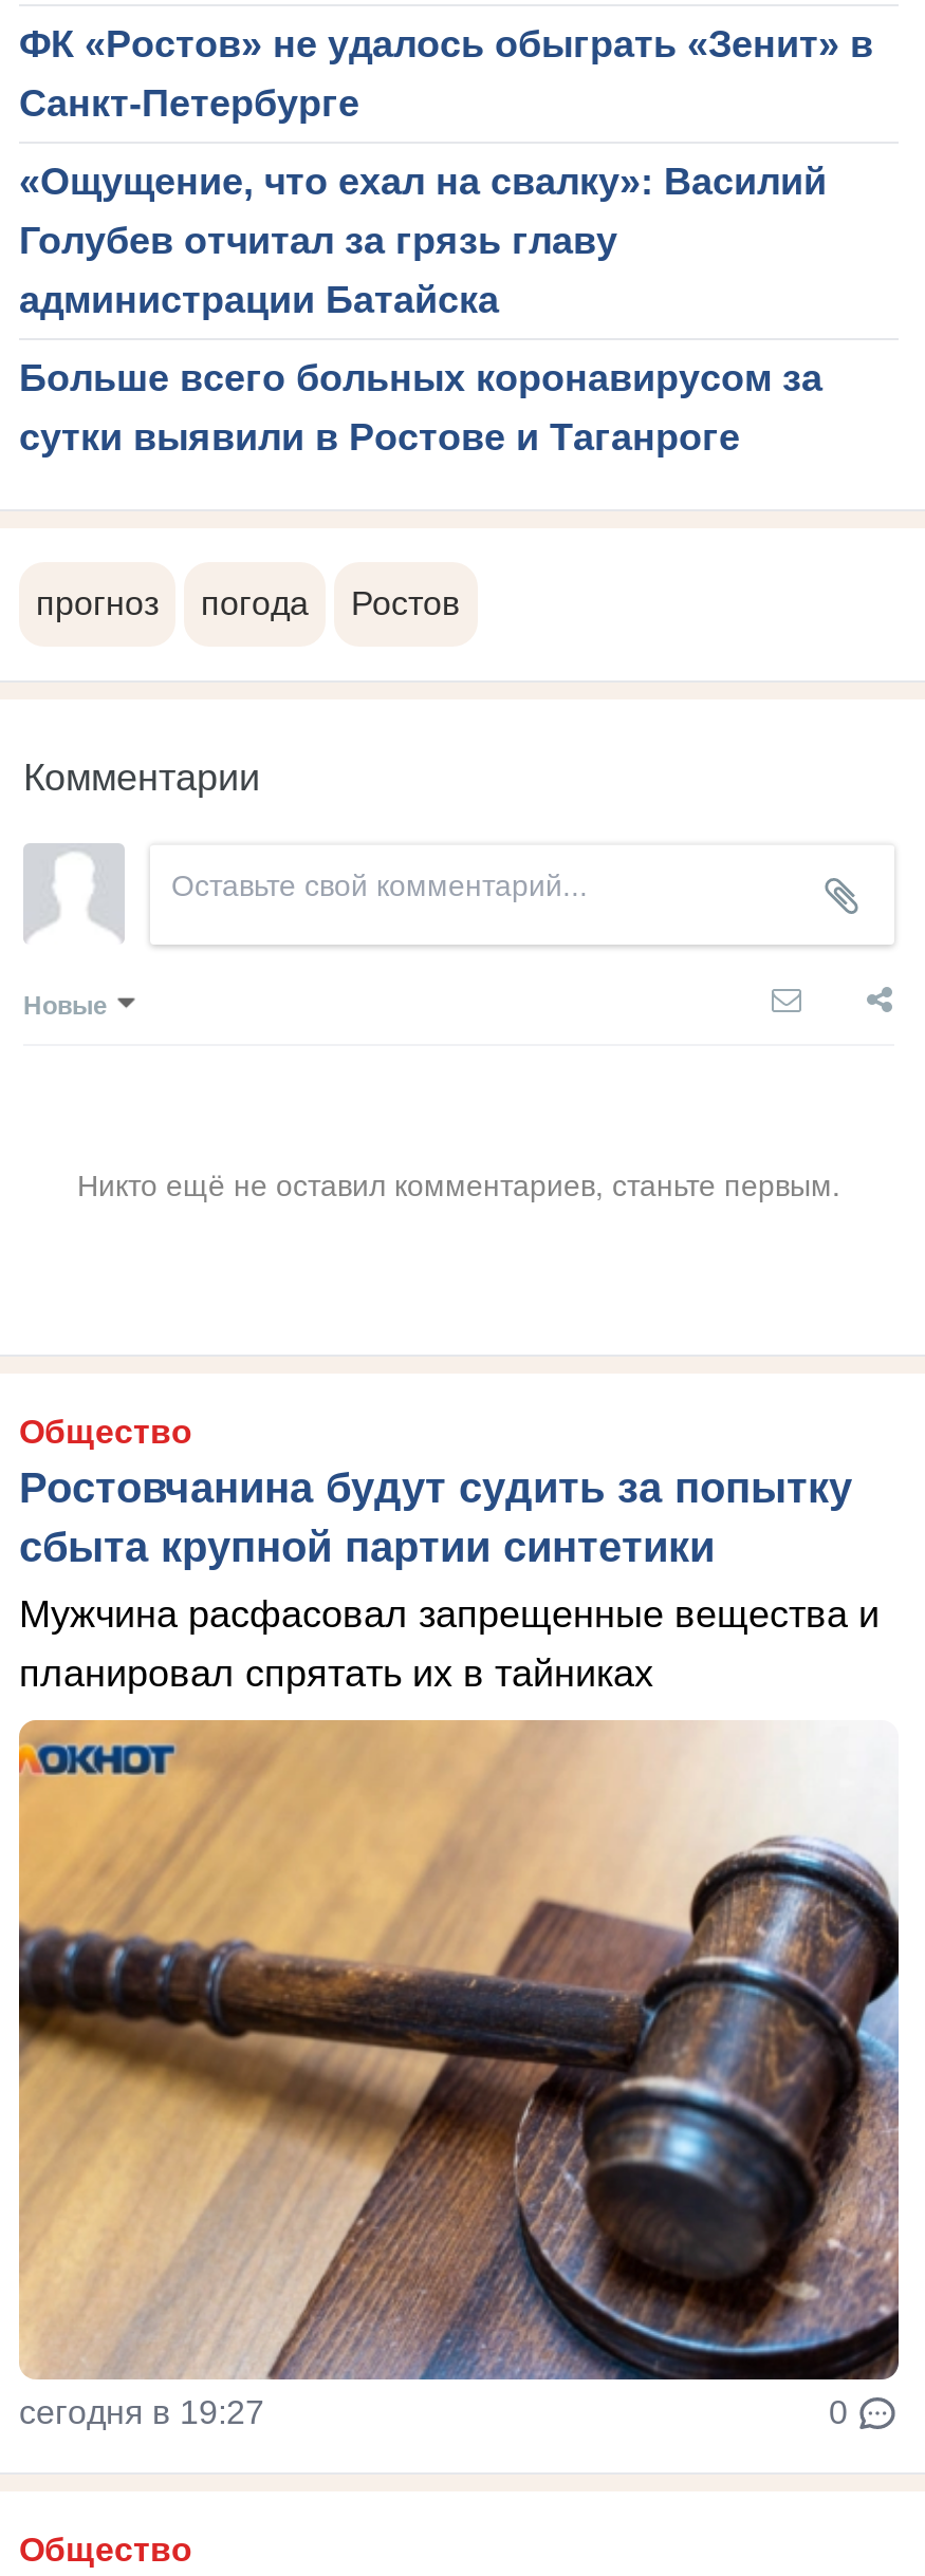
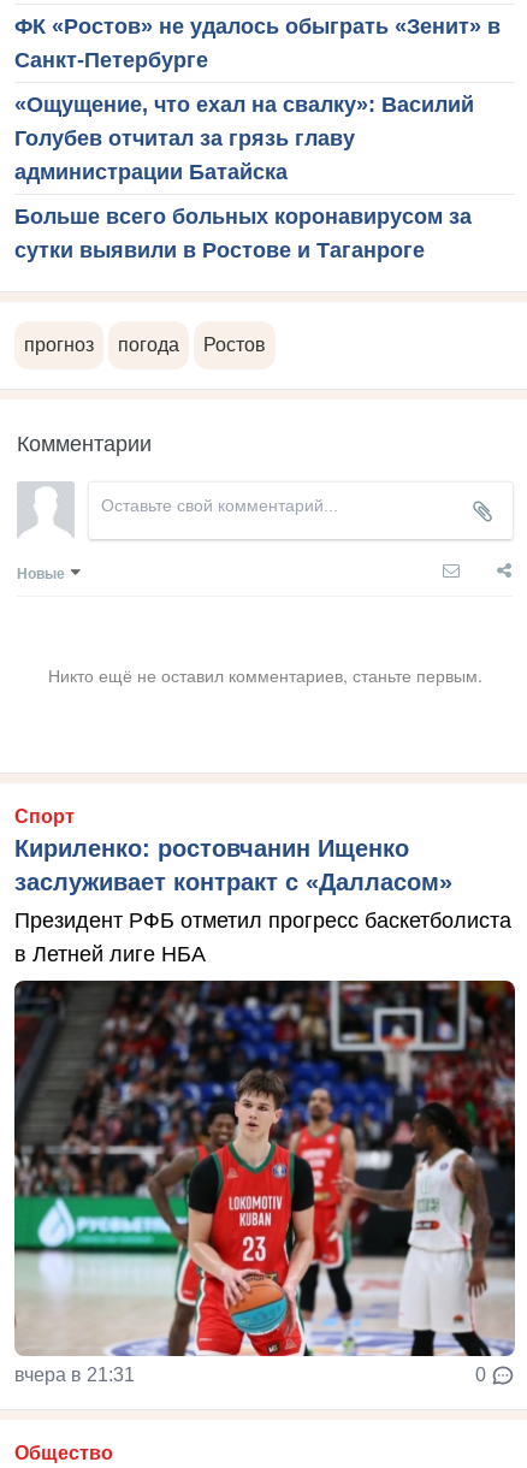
[19,1414,852,1570] Общество | Ростовчанина будут судить за попытку | сбыта крупной партии синтетики -> [14,806,452,895] Спорт | Кириленко: ростовчанин Ищенко | заслуживает контракт с «Далласом»
[19,1594,880,1695] Мужчина расфасовал запрещенные вещества и | планировал спрятать их в тайниках -> [14,909,511,966] Президент РФБ отметил прогресс баскетболиста | в Летней лиге НБА
[17,1718,901,2430] [image] | сегодня в 19:27 -> [13,979,516,1385] [image] | вчера в 21:31

